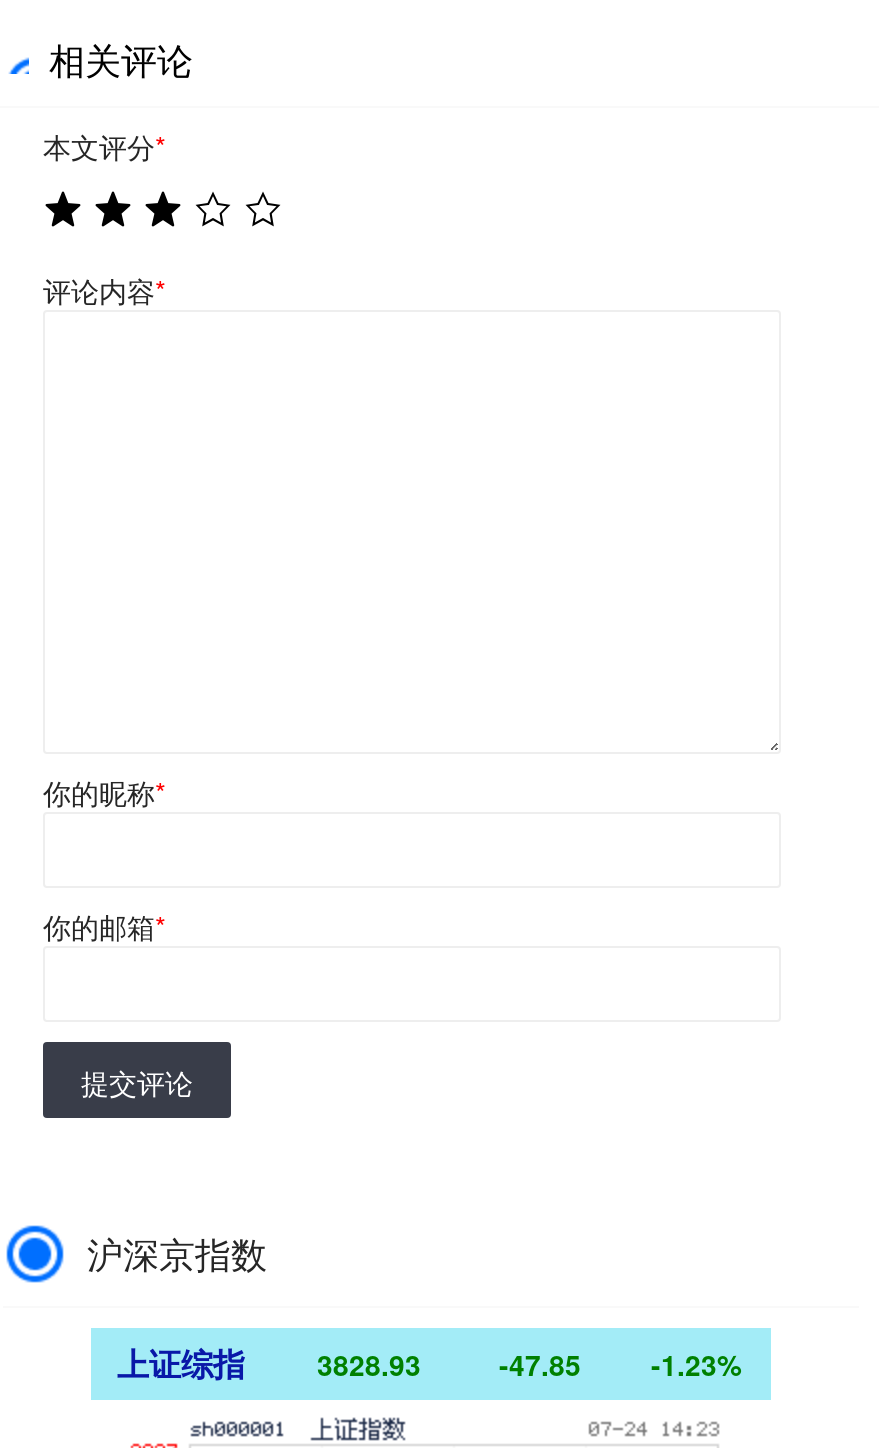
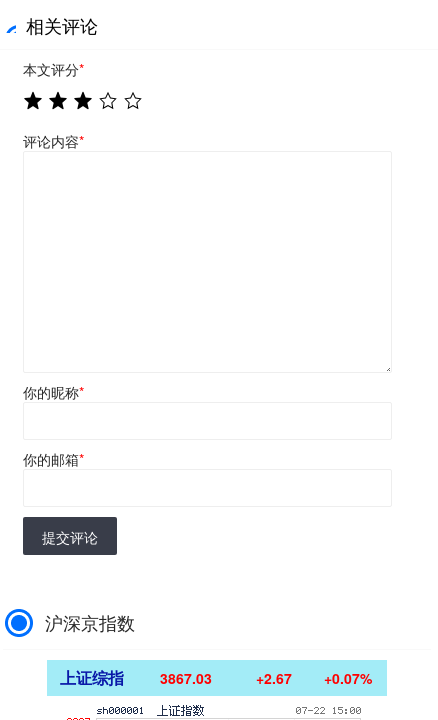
[317,1343,421,1383] 3828.93 -> [160,667,212,687] 3867.03
[499,1343,581,1383] -47.85 -> [256,667,292,687] +2.67
[651,1343,741,1383] -1.23% -> [324,667,372,687] +0.07%

